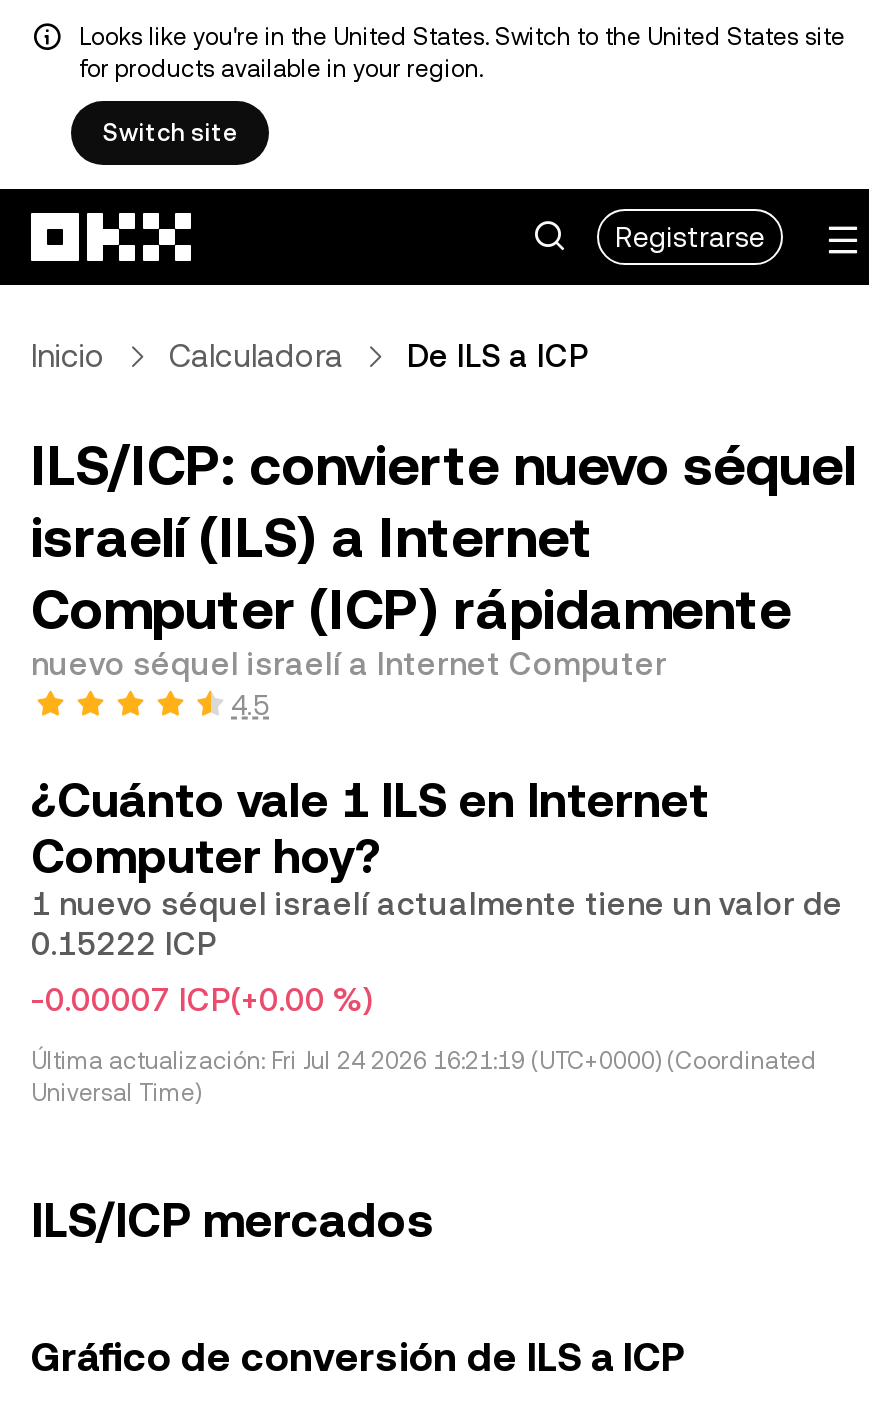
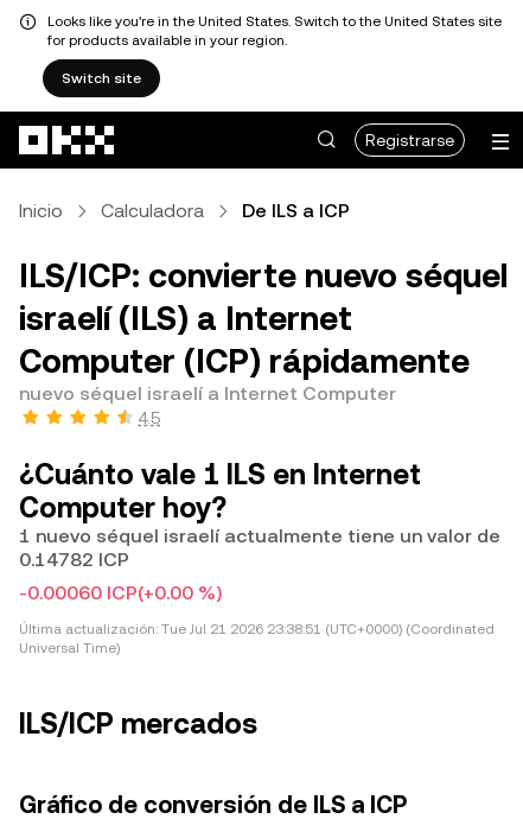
[31,925,217,963] 0.15222 ICP -> [19,548,129,571] 0.14782 ICP
[31,981,373,1019] -0.00007 ICP(+0.00 %) -> [19,582,222,604] -0.00060 ICP(+0.00 %)
[31,1047,817,1075] Última actualización: Fri Jul 24 2026 16:21:19 (UTC+0000) (Coordinated -> [19,621,495,637] Última actualización: Tue Jul 21 2026 23:38:51 (UTC+0000) (Coordinated

